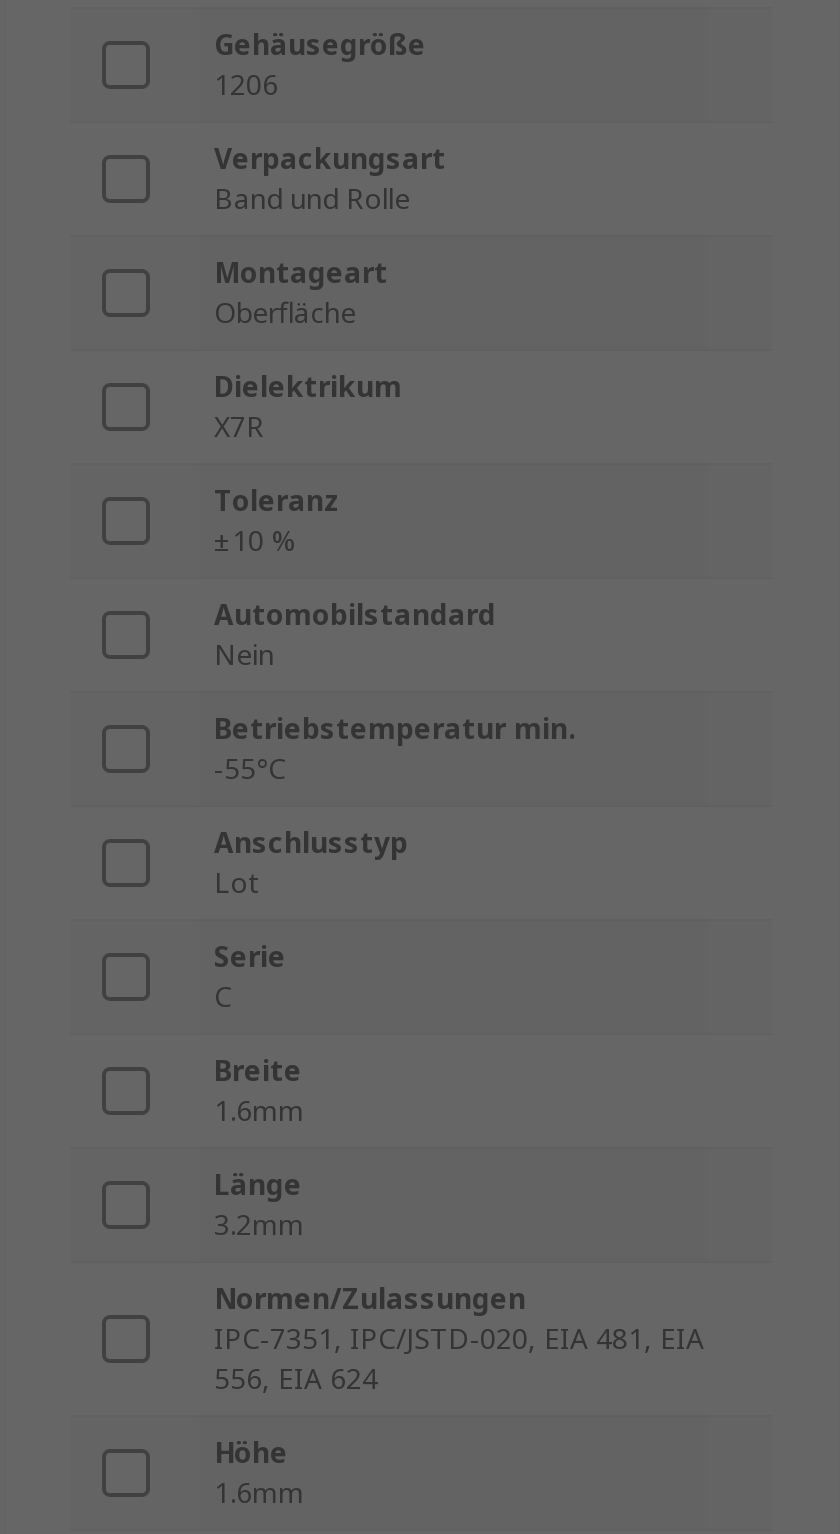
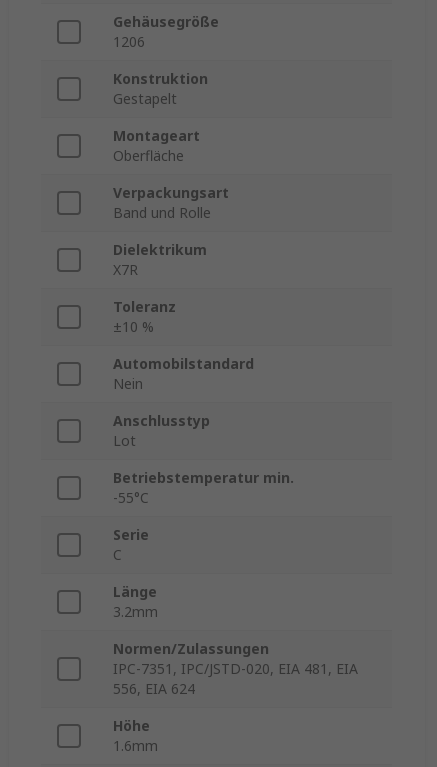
none -> [113,69,208,108] Konstruktion | Gestapelt
moved [214,140,446,218] -> [113,183,229,222]: Verpackungsart | Band und Rolle
moved [214,368,496,674] -> [113,240,254,393]: Dielektrikum | X7R | Toleranz | ±10 % | Automobilstandard | Nein
moved [214,710,576,788] -> [113,468,294,507]: Betriebstemperatur min. | -55°C
moved [214,938,286,1016] -> [113,525,149,564]: Serie | C
[214,1052,304,1130] Breite | 1.6mm -> none

